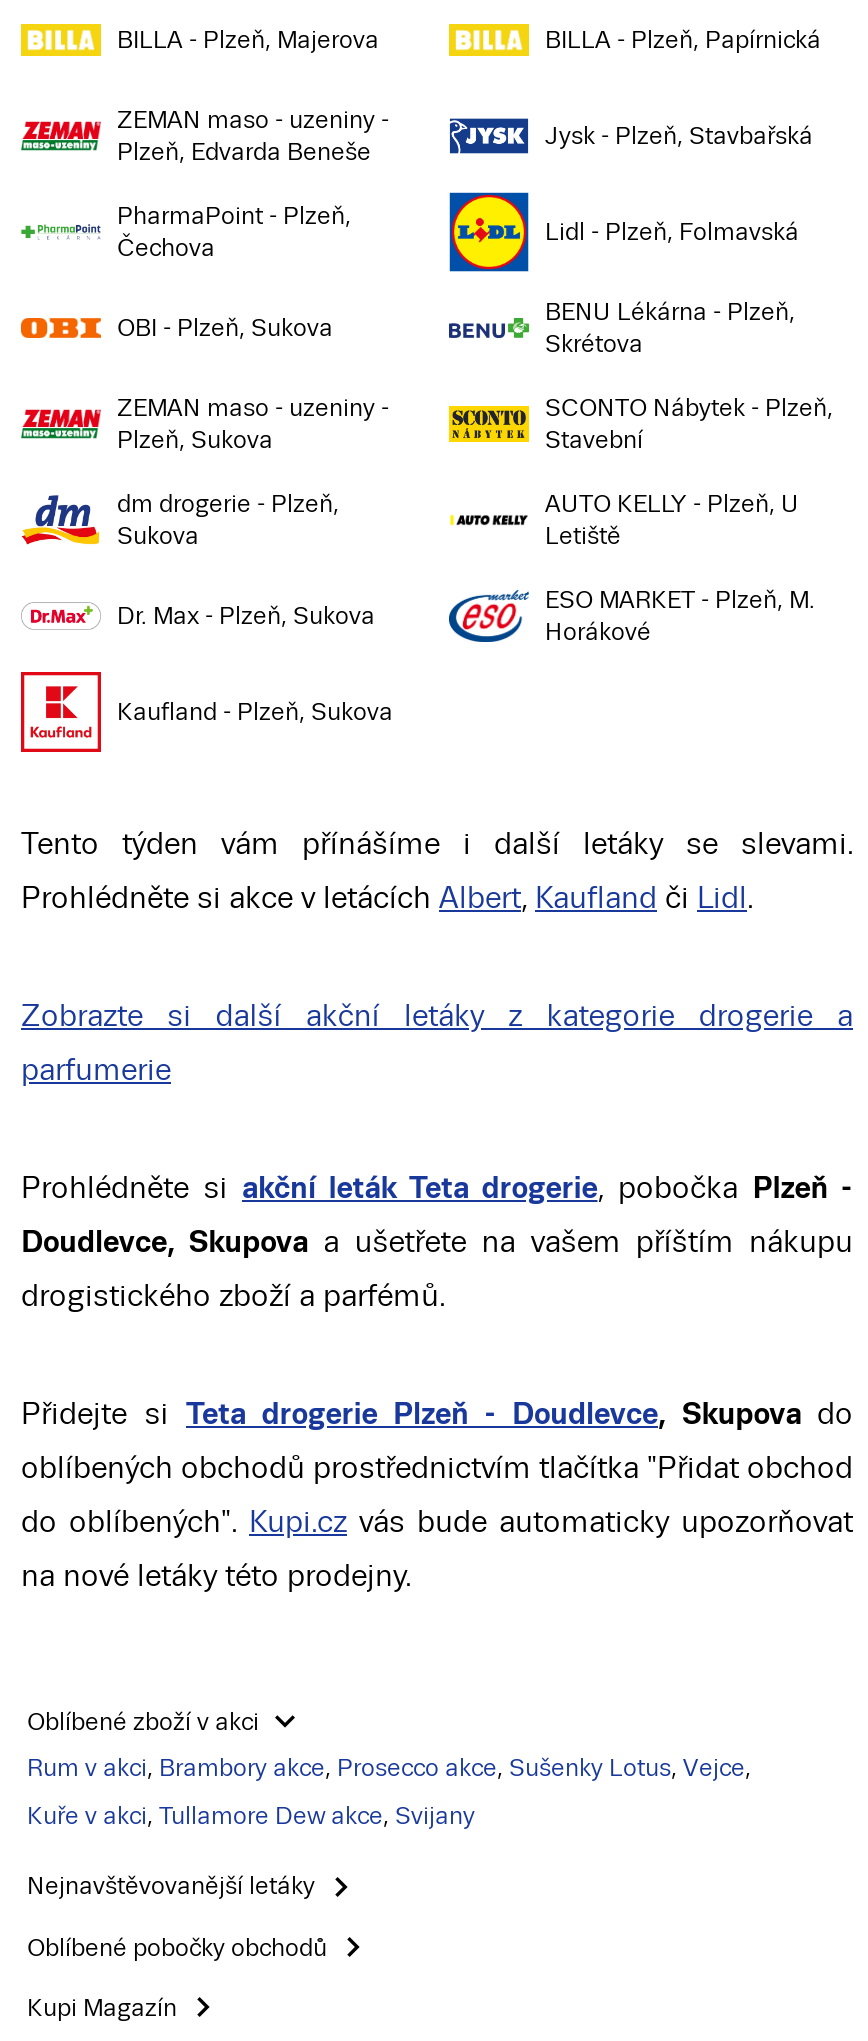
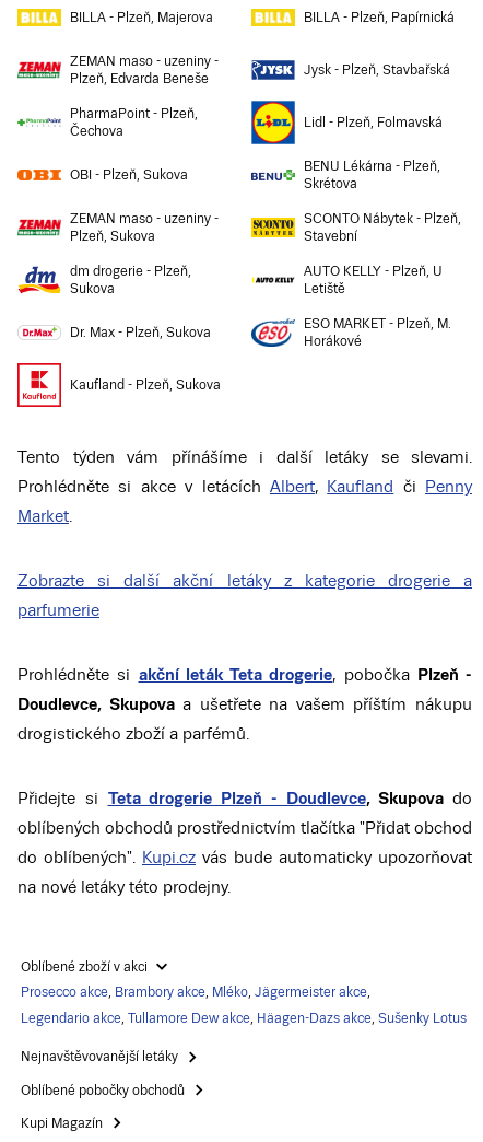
[21,880,753,914] Prohlédněte si akce v letácích Albert, Kaufland či Lidl. -> [17,477,472,525] Prohlédněte si akce v letácích Albert, Kaufland či Penny | Market.
[27,1755,751,1783] Rum v akci, Brambory akce, Prosecco akce, Sušenky Lotus, Vejce, -> [21,985,370,1000] Prosecco akce, Brambory akce, Mléko, Jägermeister akce,
[27,1803,475,1831] Kuře v akci, Tullamore Dew akce, Svijany -> [21,1011,467,1026] Legendario akce, Tullamore Dew akce, Häagen-Dazs akce, Sušenky Lotus

